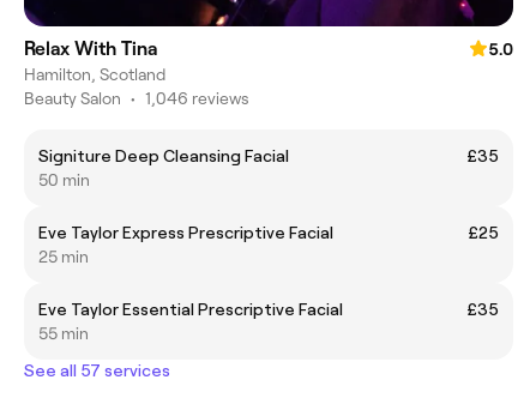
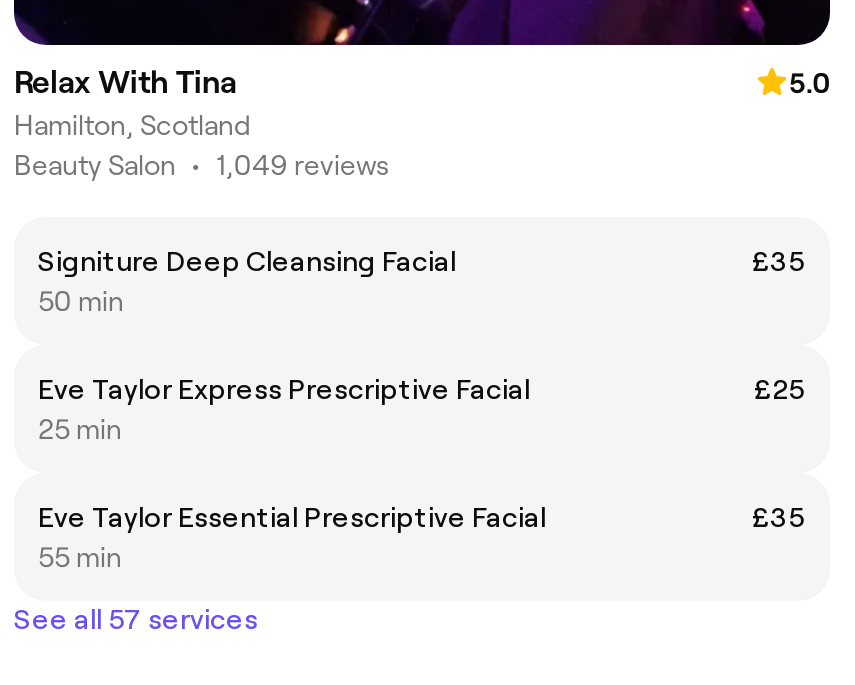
[24,89,249,108] Beauty Salon • 1,046 reviews -> [14,148,390,180] Beauty Salon • 1,049 reviews

